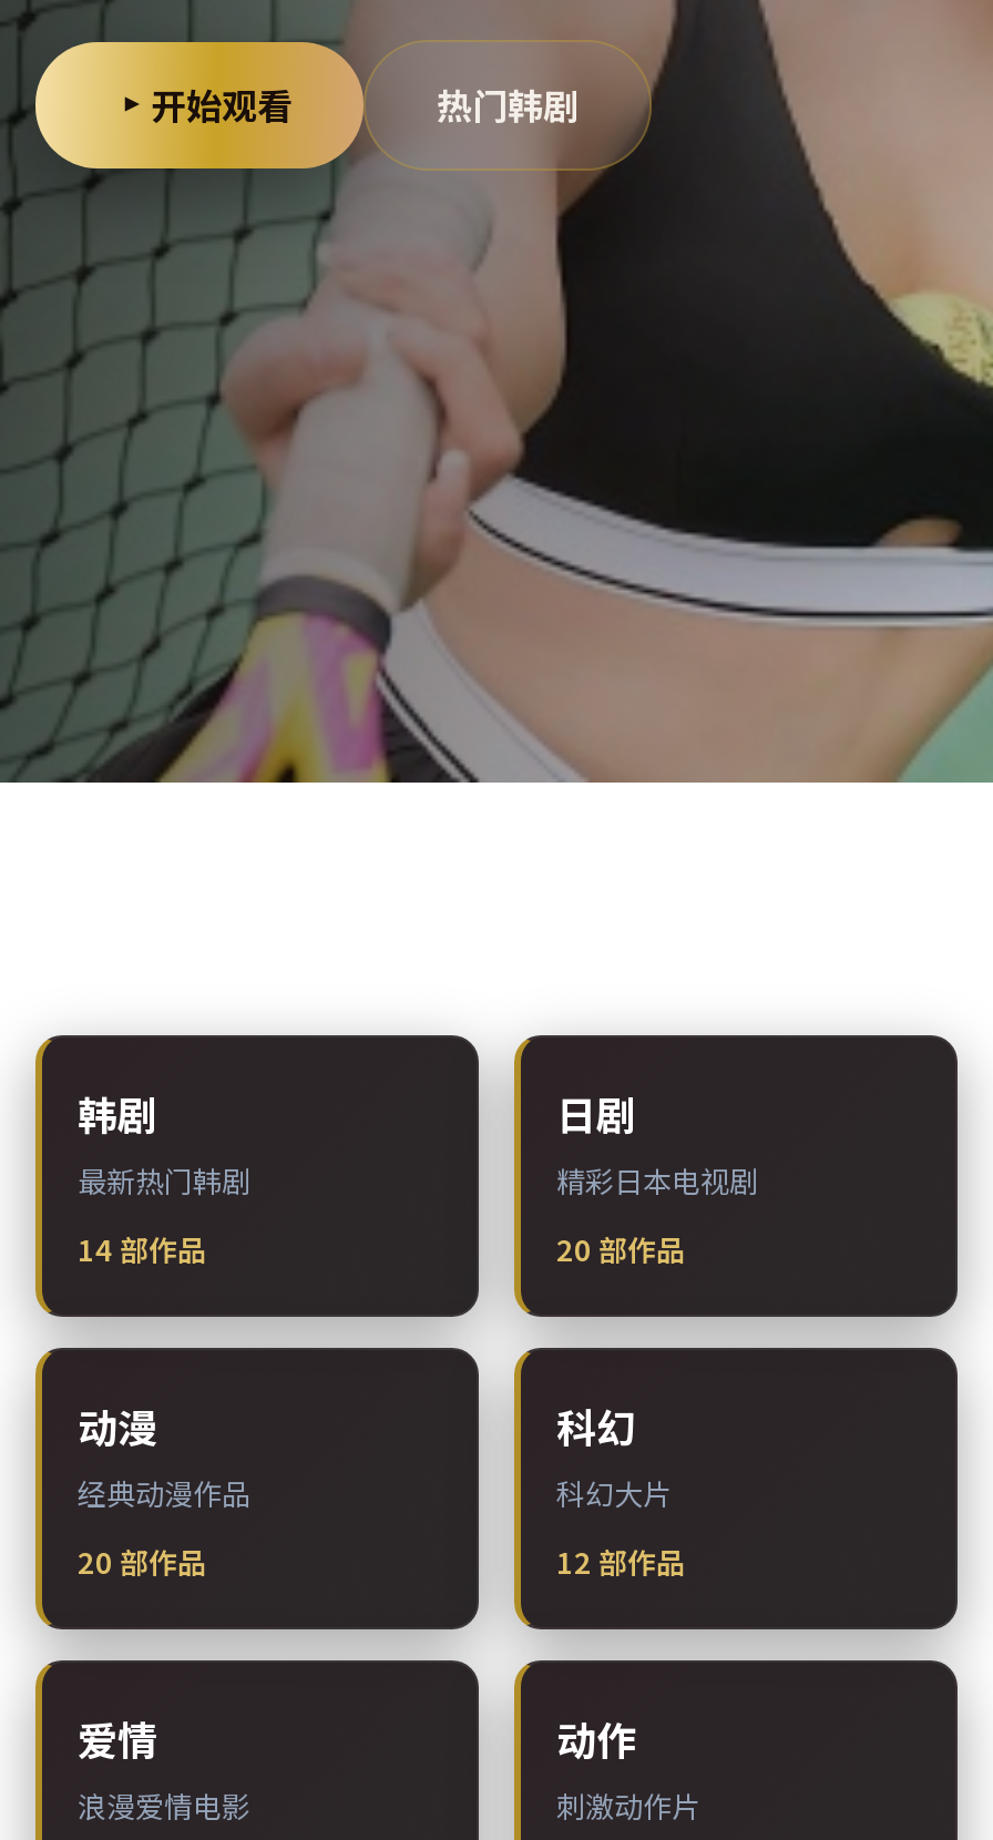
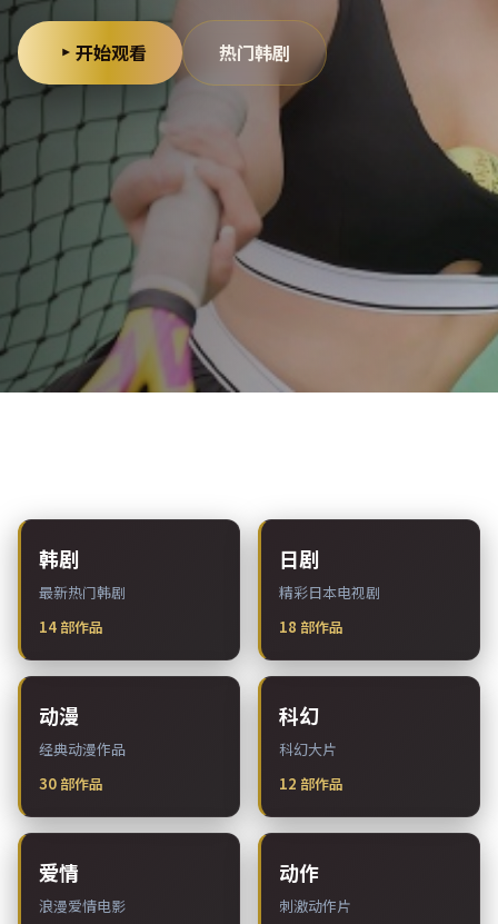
[556,1228,685,1270] 20部作品 -> [279,616,343,637] 18部作品
[78,1541,206,1583] 20部作品 -> [39,773,103,794] 30部作品

